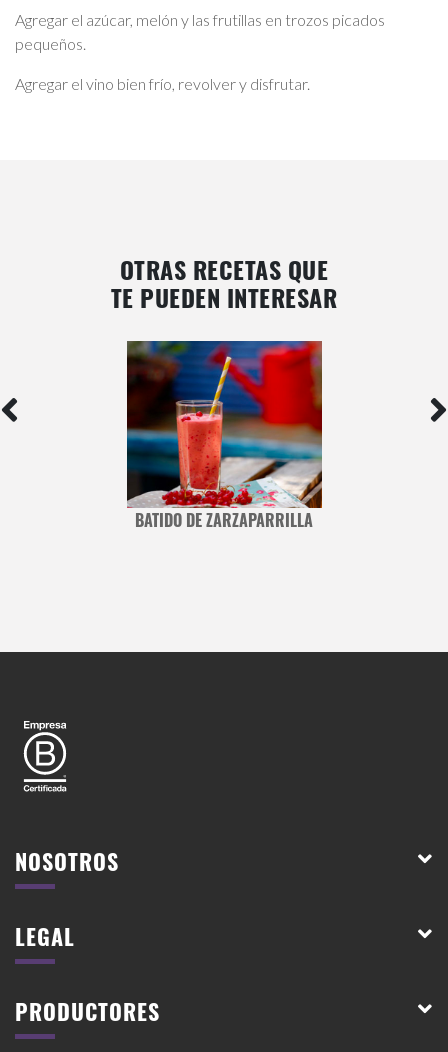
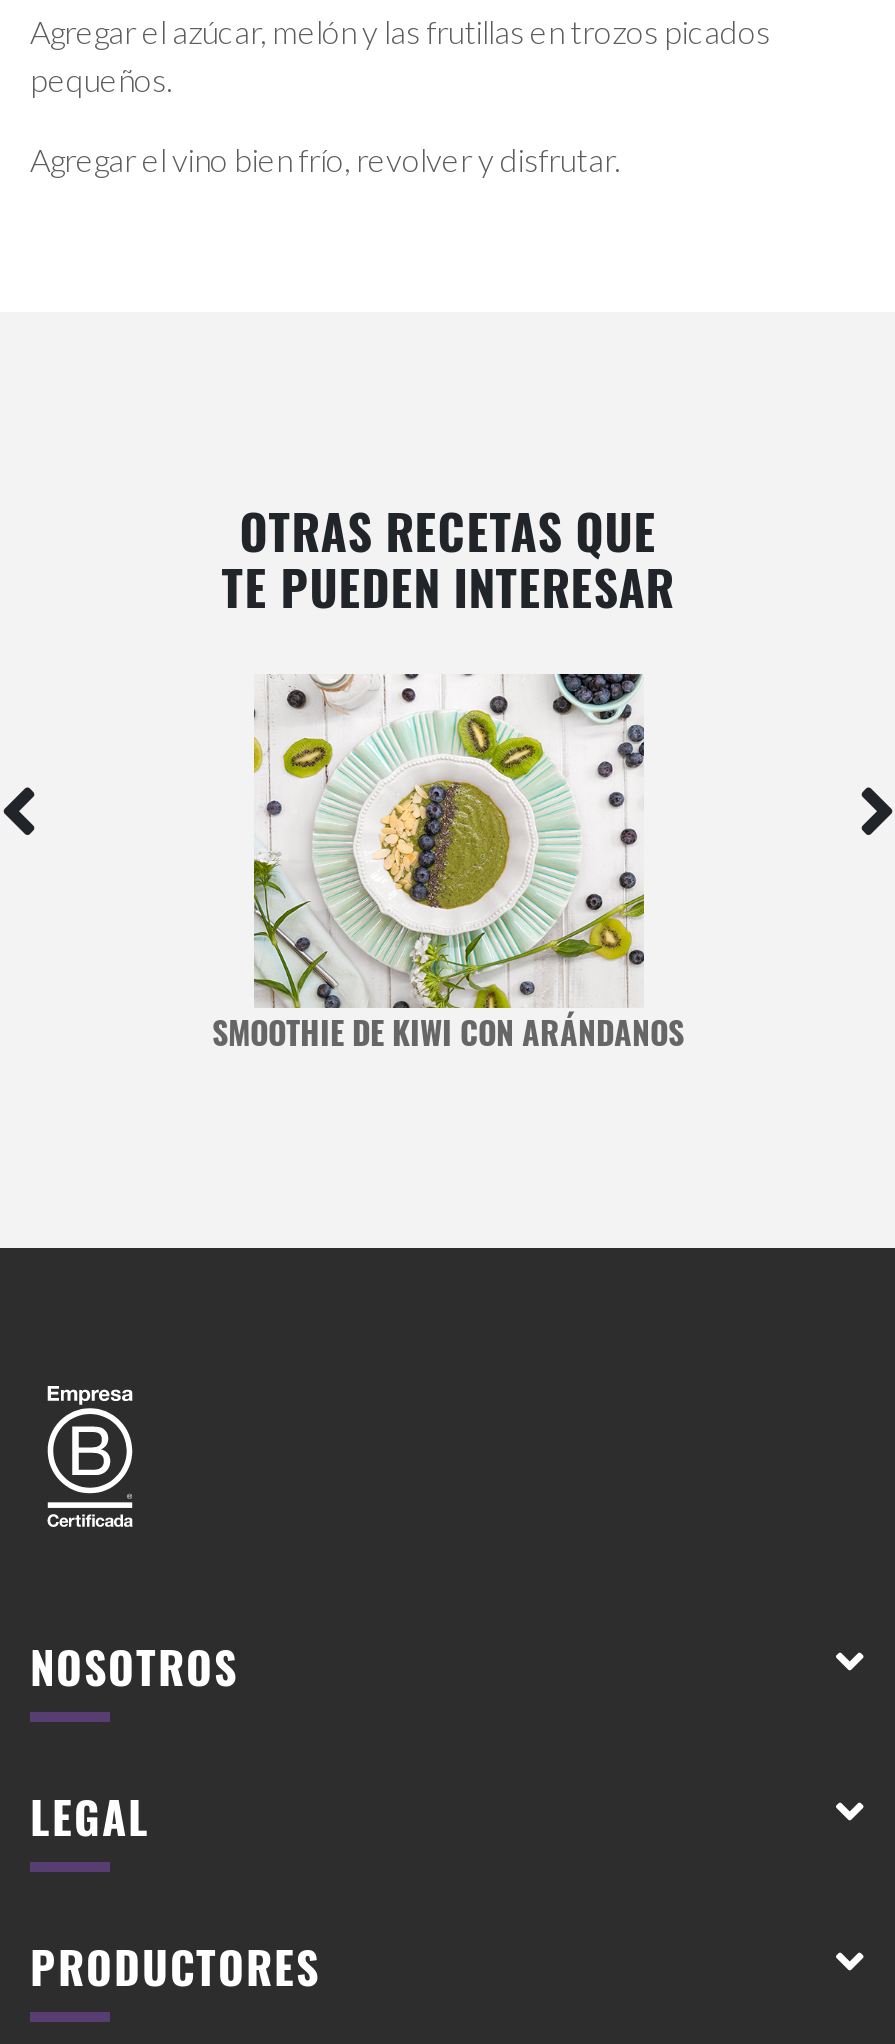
[126,340,323,532] [image] | BATIDO DE ZARZAPARRILLA -> [212,672,684,1057] [image] | SMOOTHIE DE KIWI CON ARÁNDANOS

